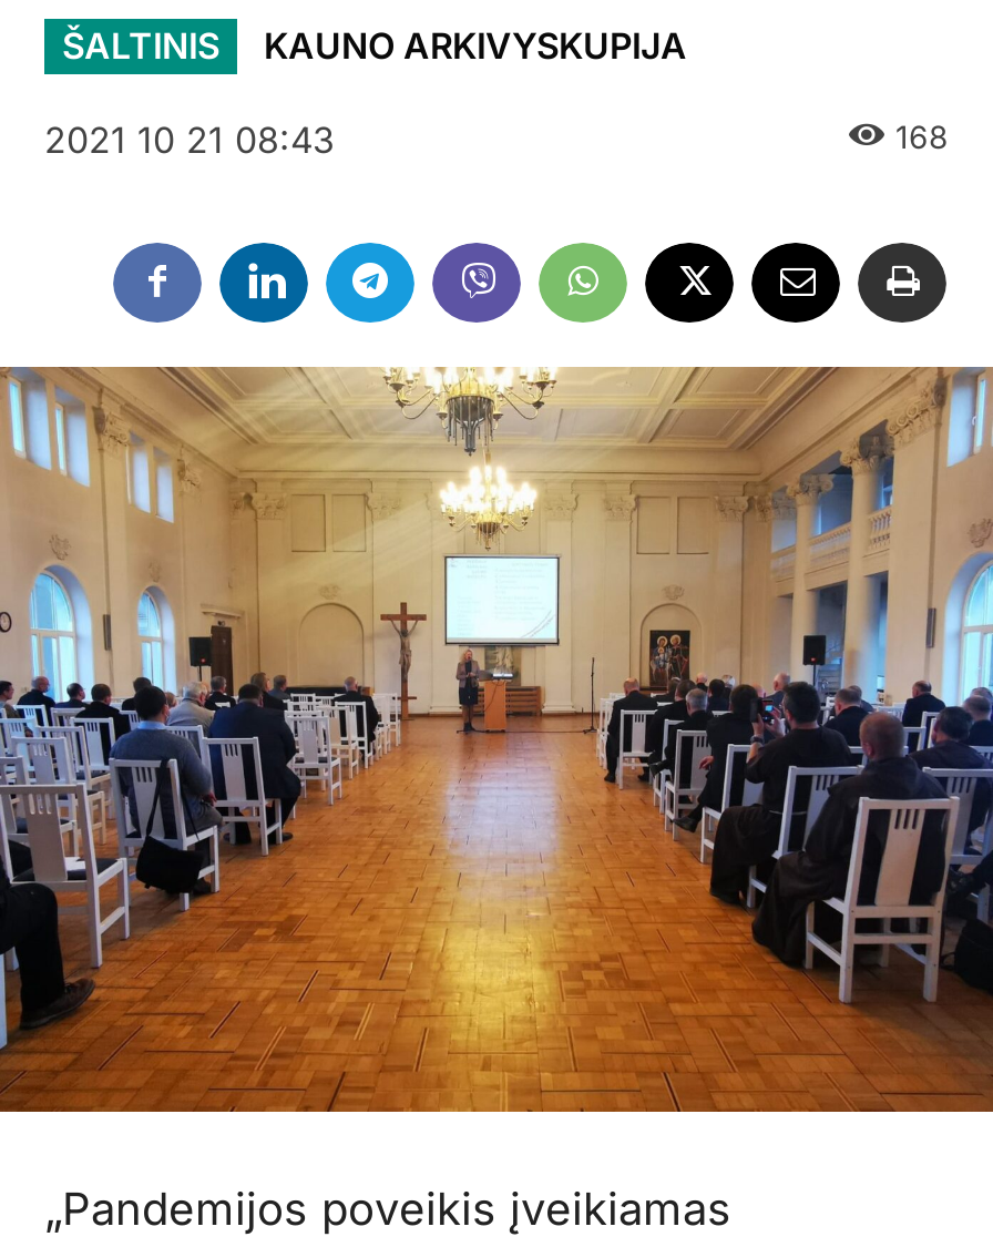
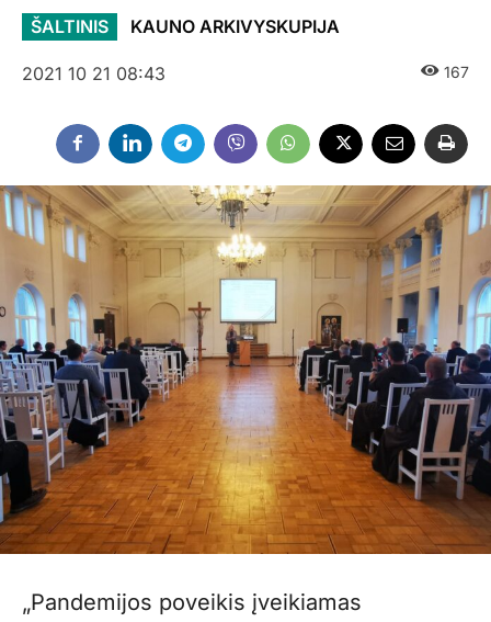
[895,118,949,156] 168 -> [444,62,469,81] 167

